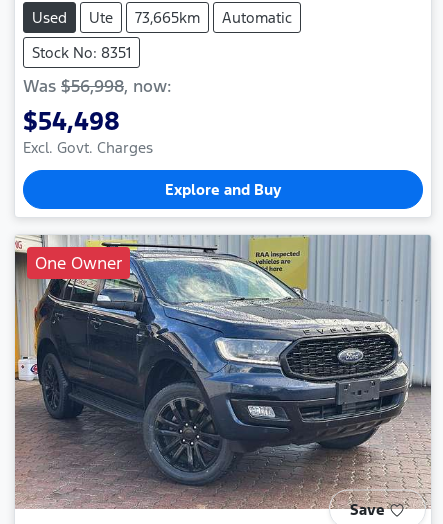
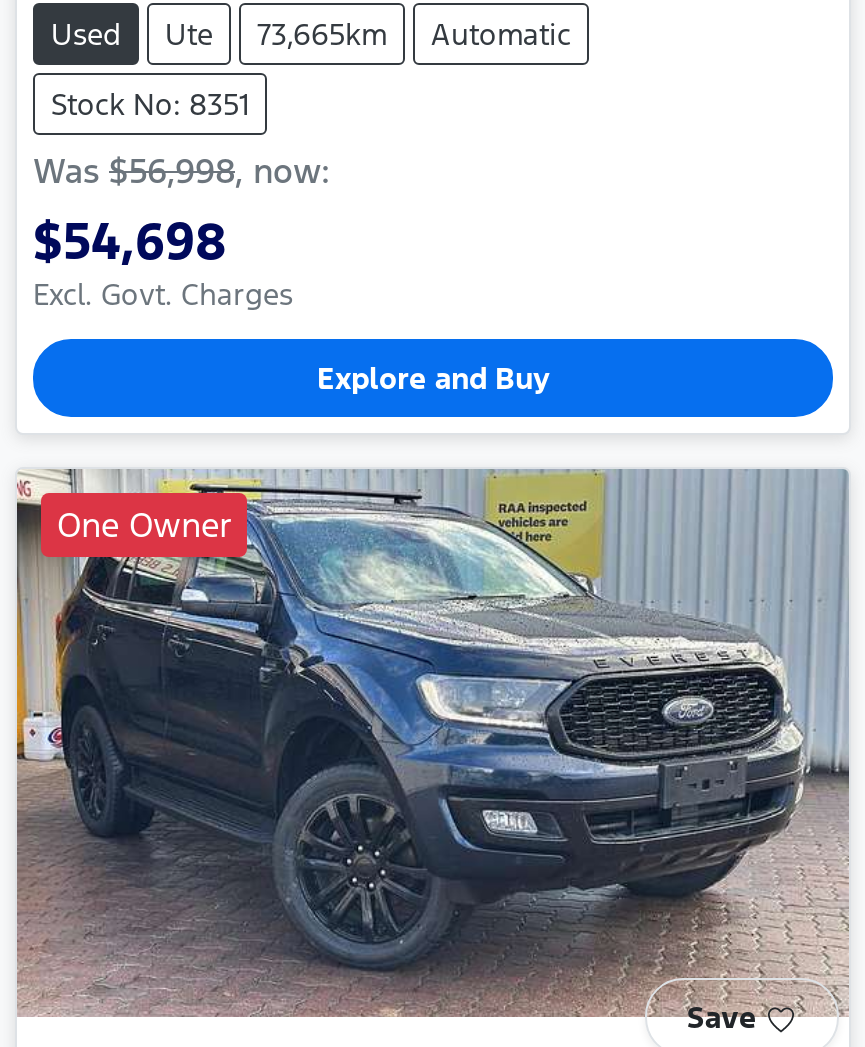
[23,105,120,137] $54,498 -> [33,209,227,273] $54,698

